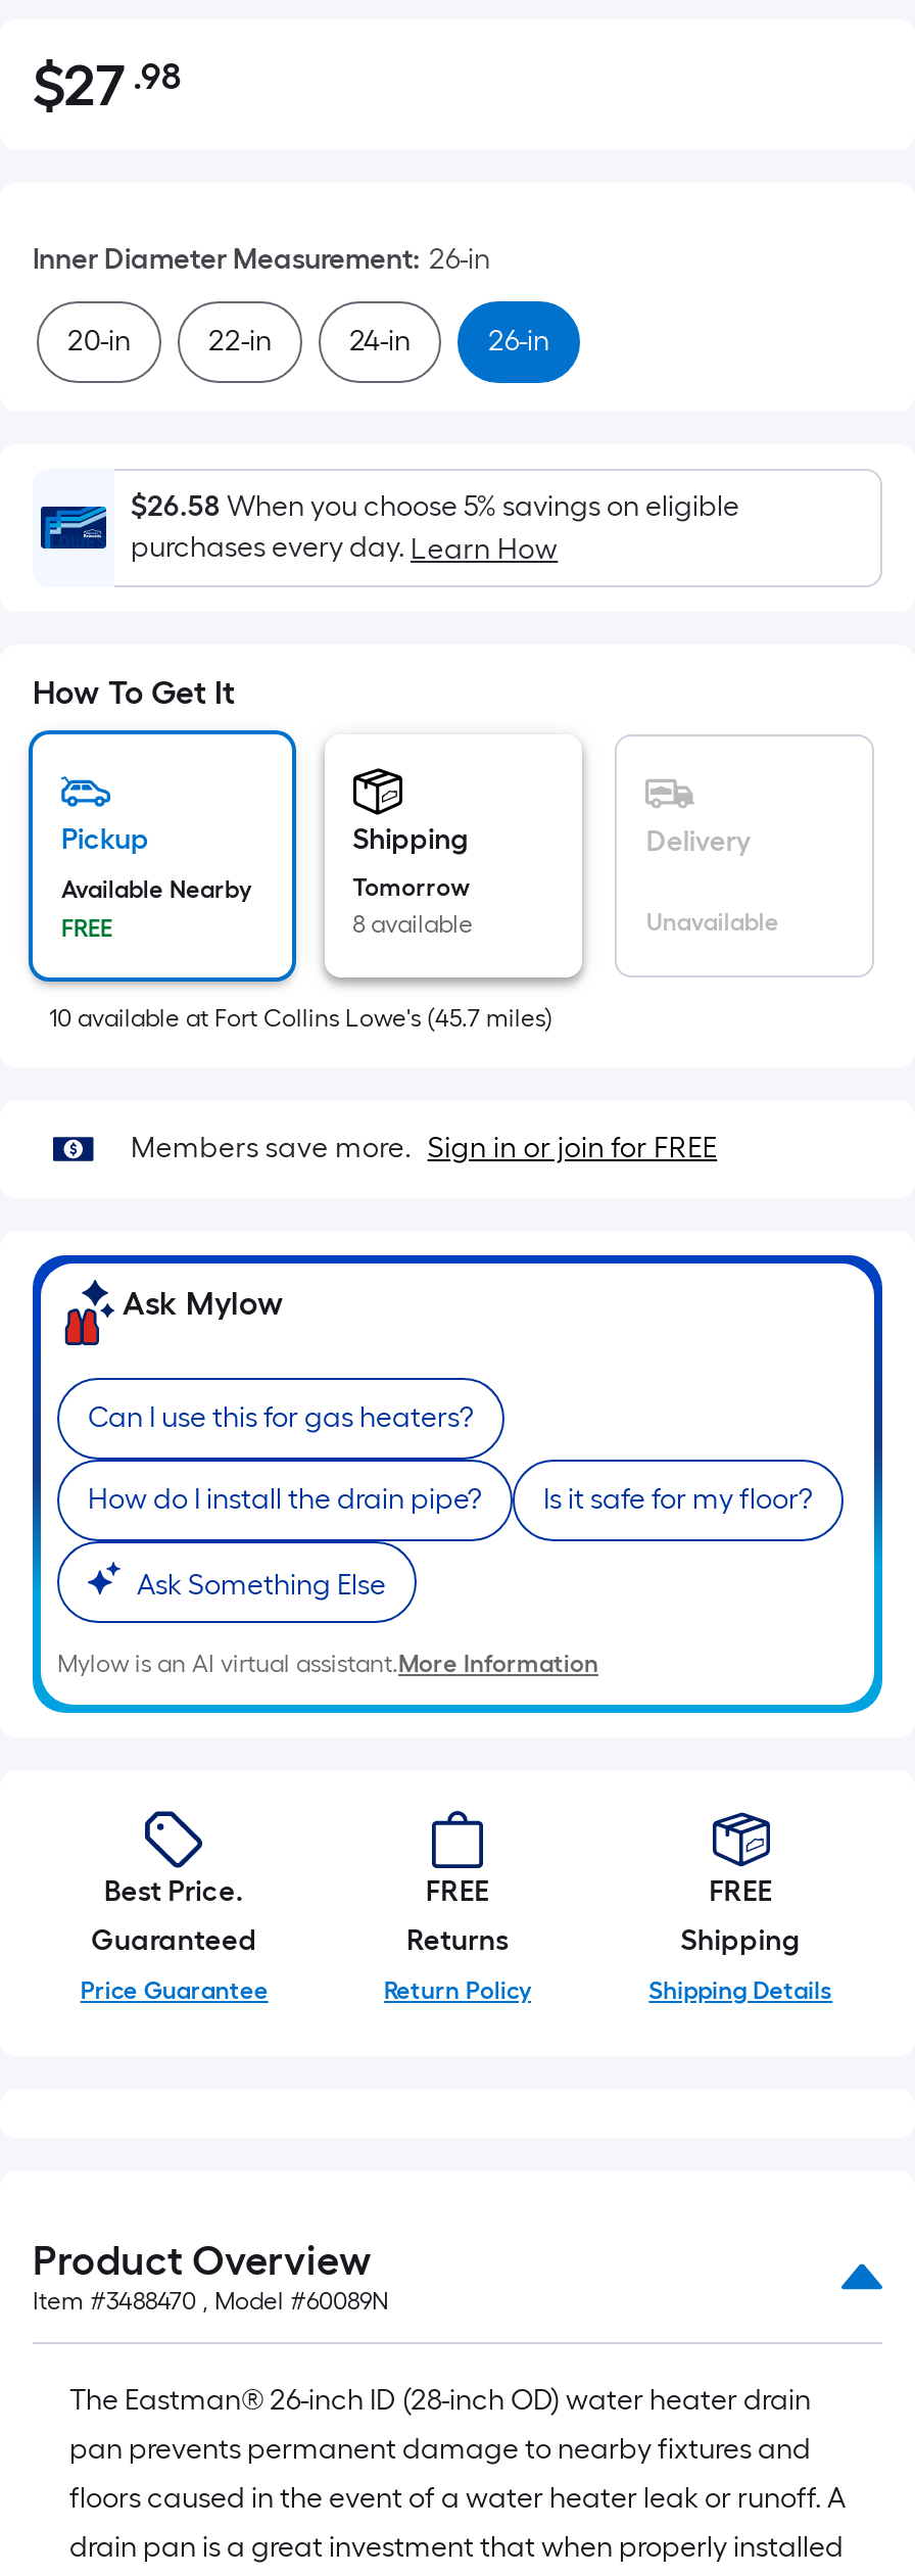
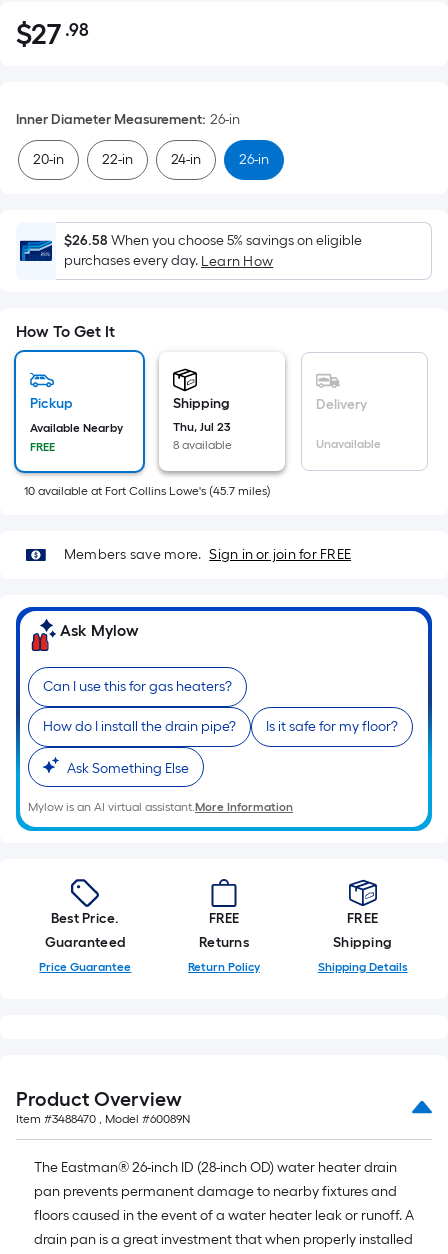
[353,873,469,902] Tomorrow -> [173,420,231,434] Thu, Jul 23

